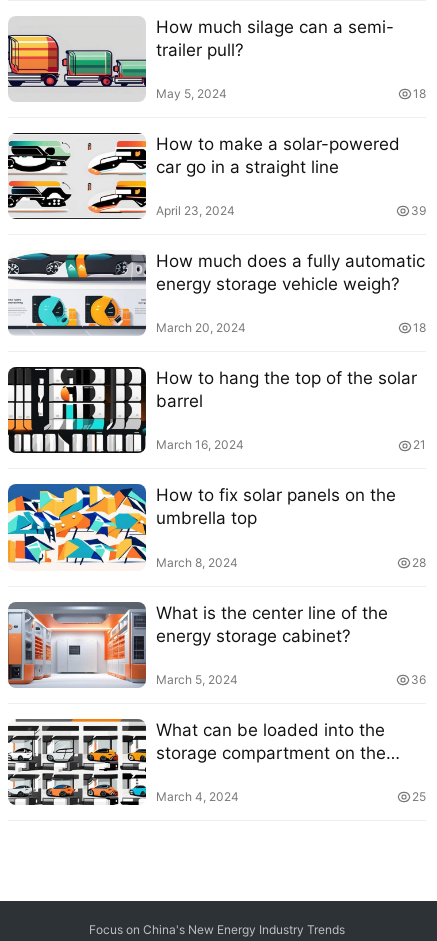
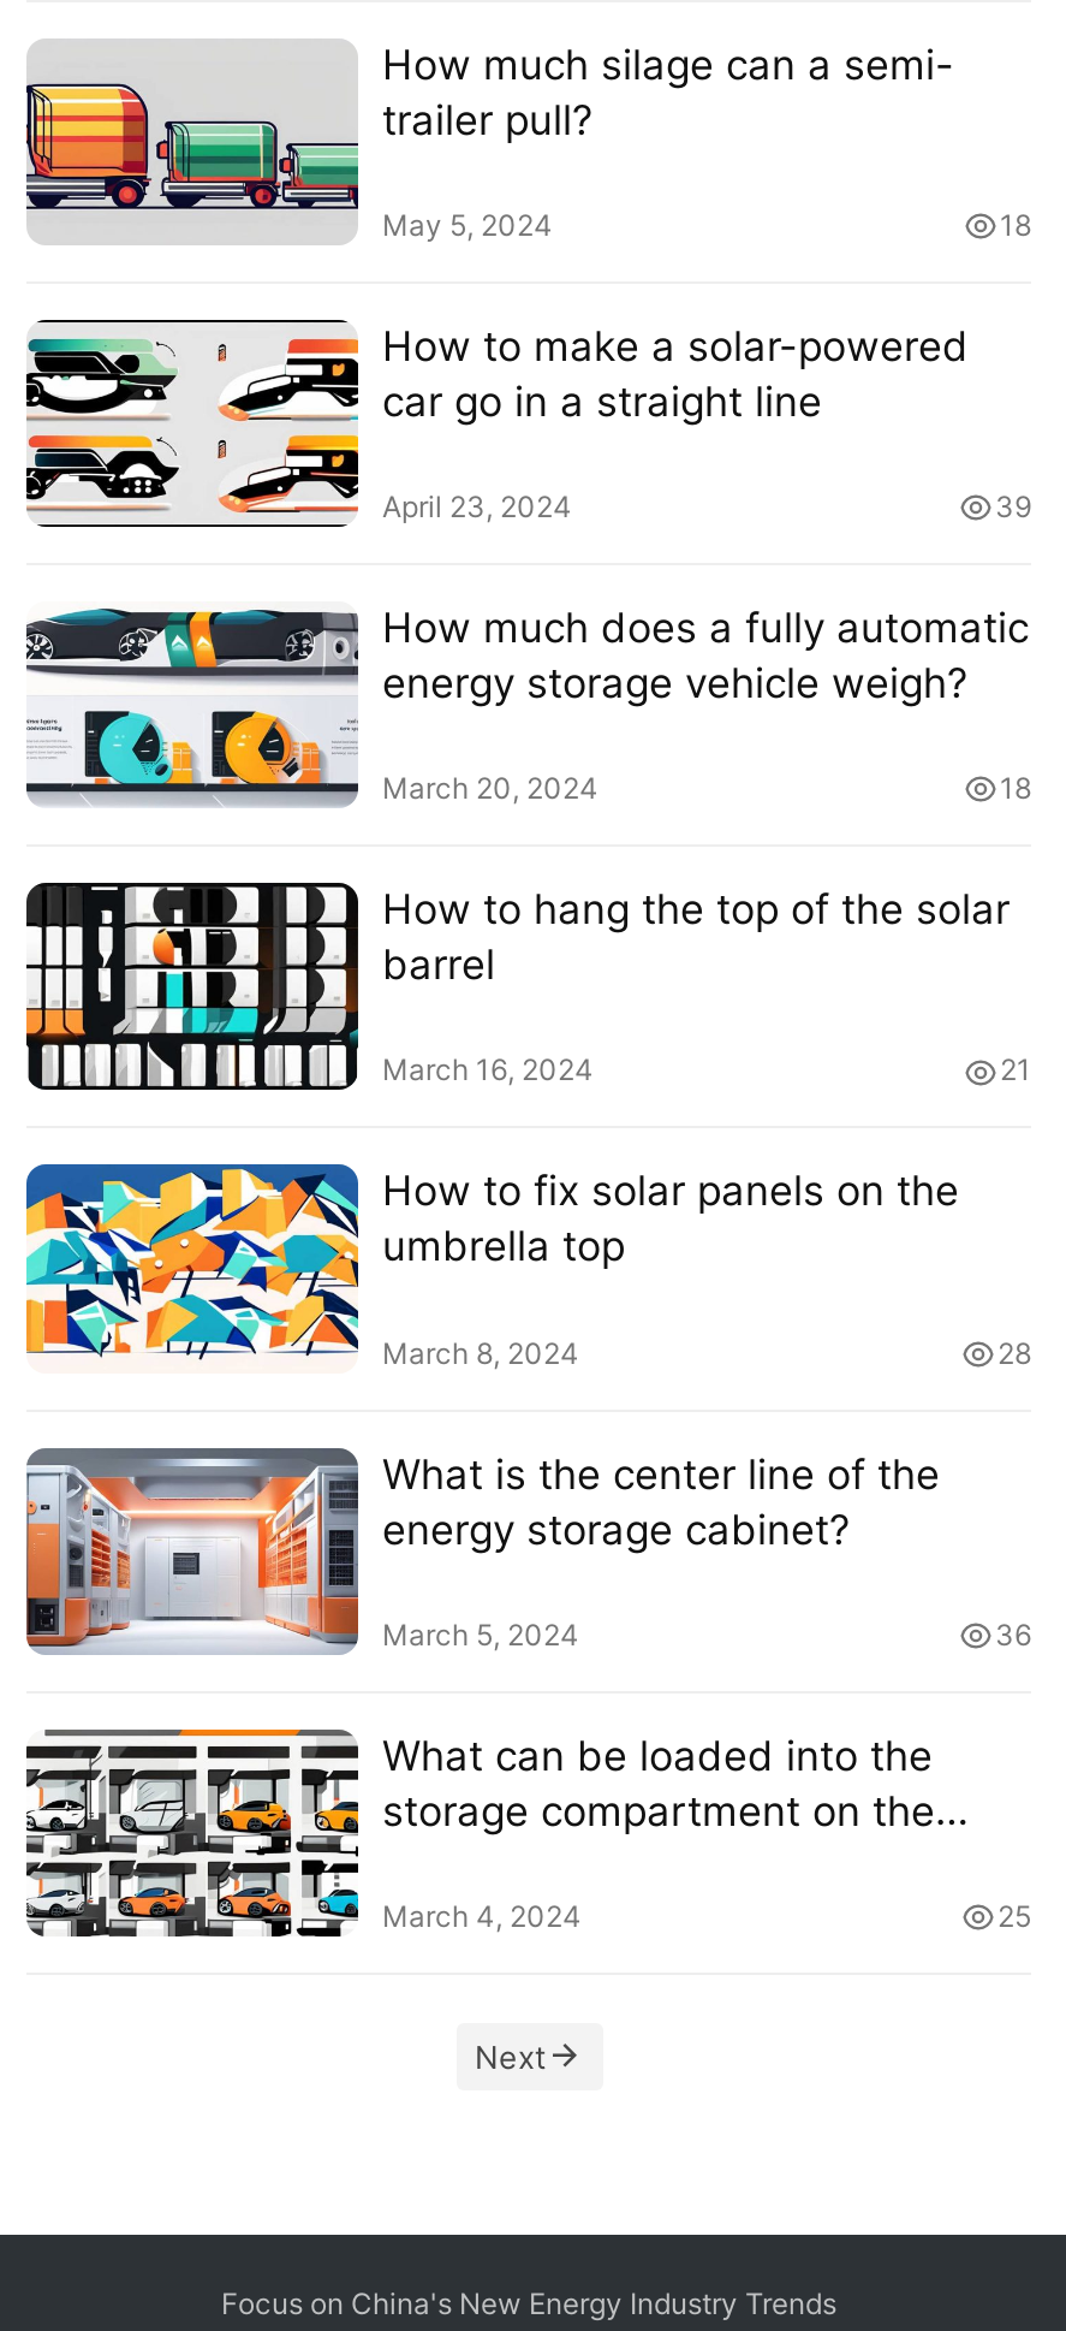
none -> [475,2038,547,2076] Next

